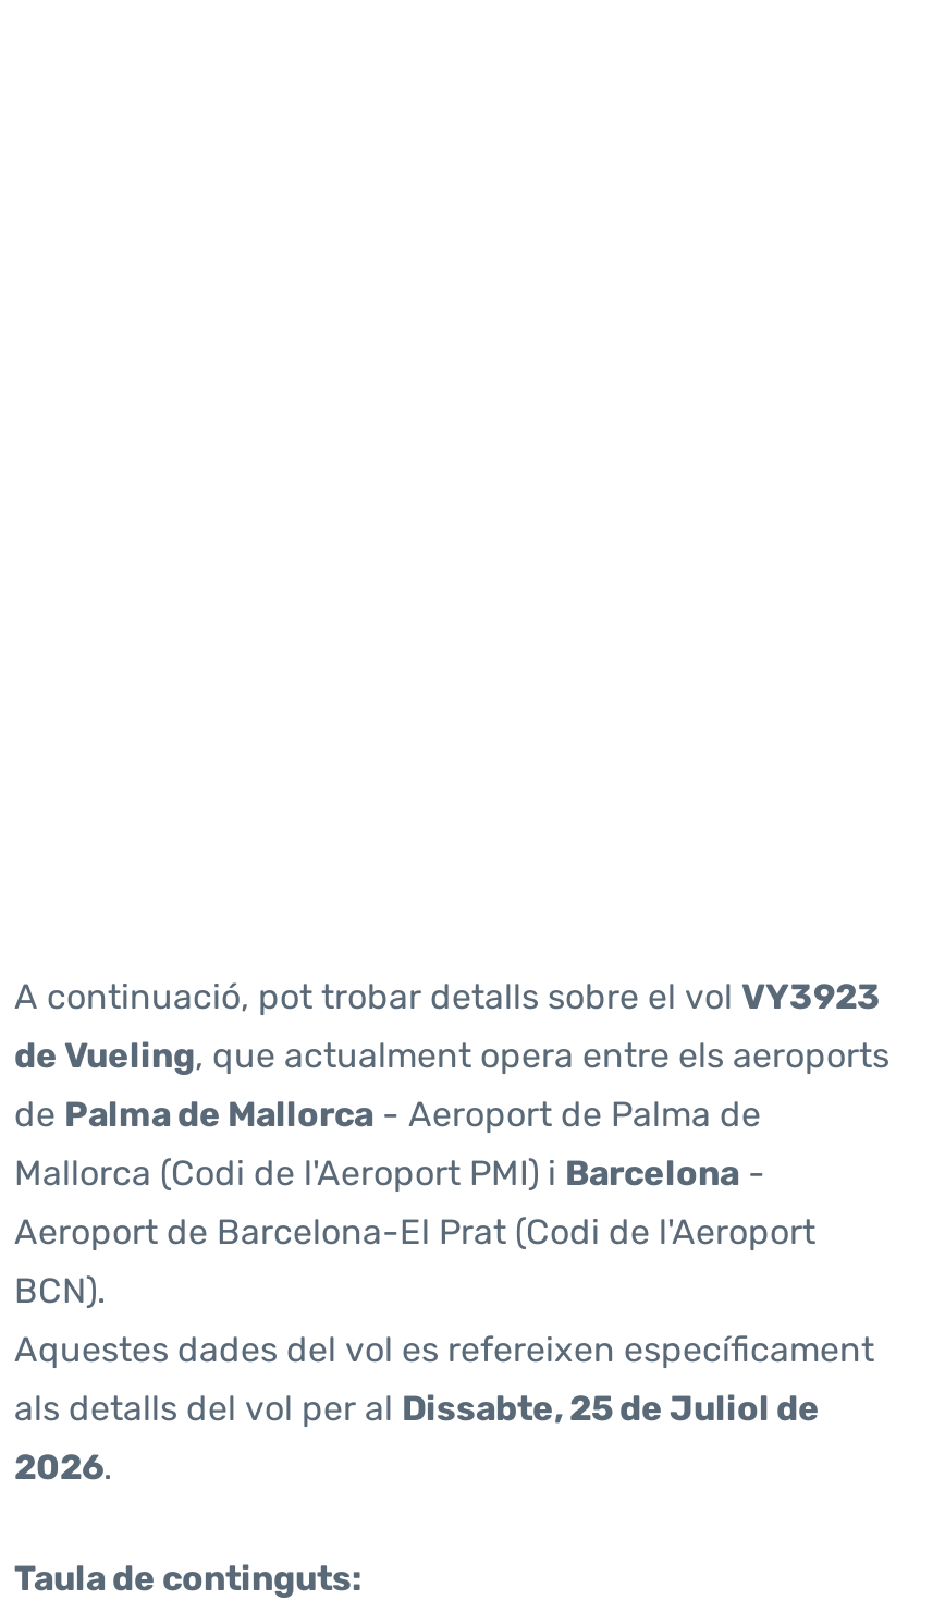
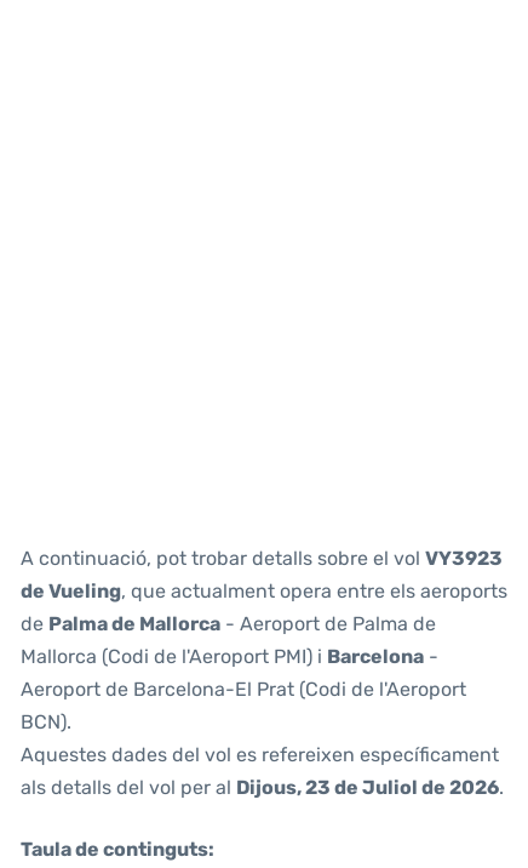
[14,1388,820,1488] als detalls del vol per al Dissabte, 25 de Juliol de | 2026. -> [21,776,504,799] als detalls del vol per al Dijous, 23 de Juliol de 2026.

